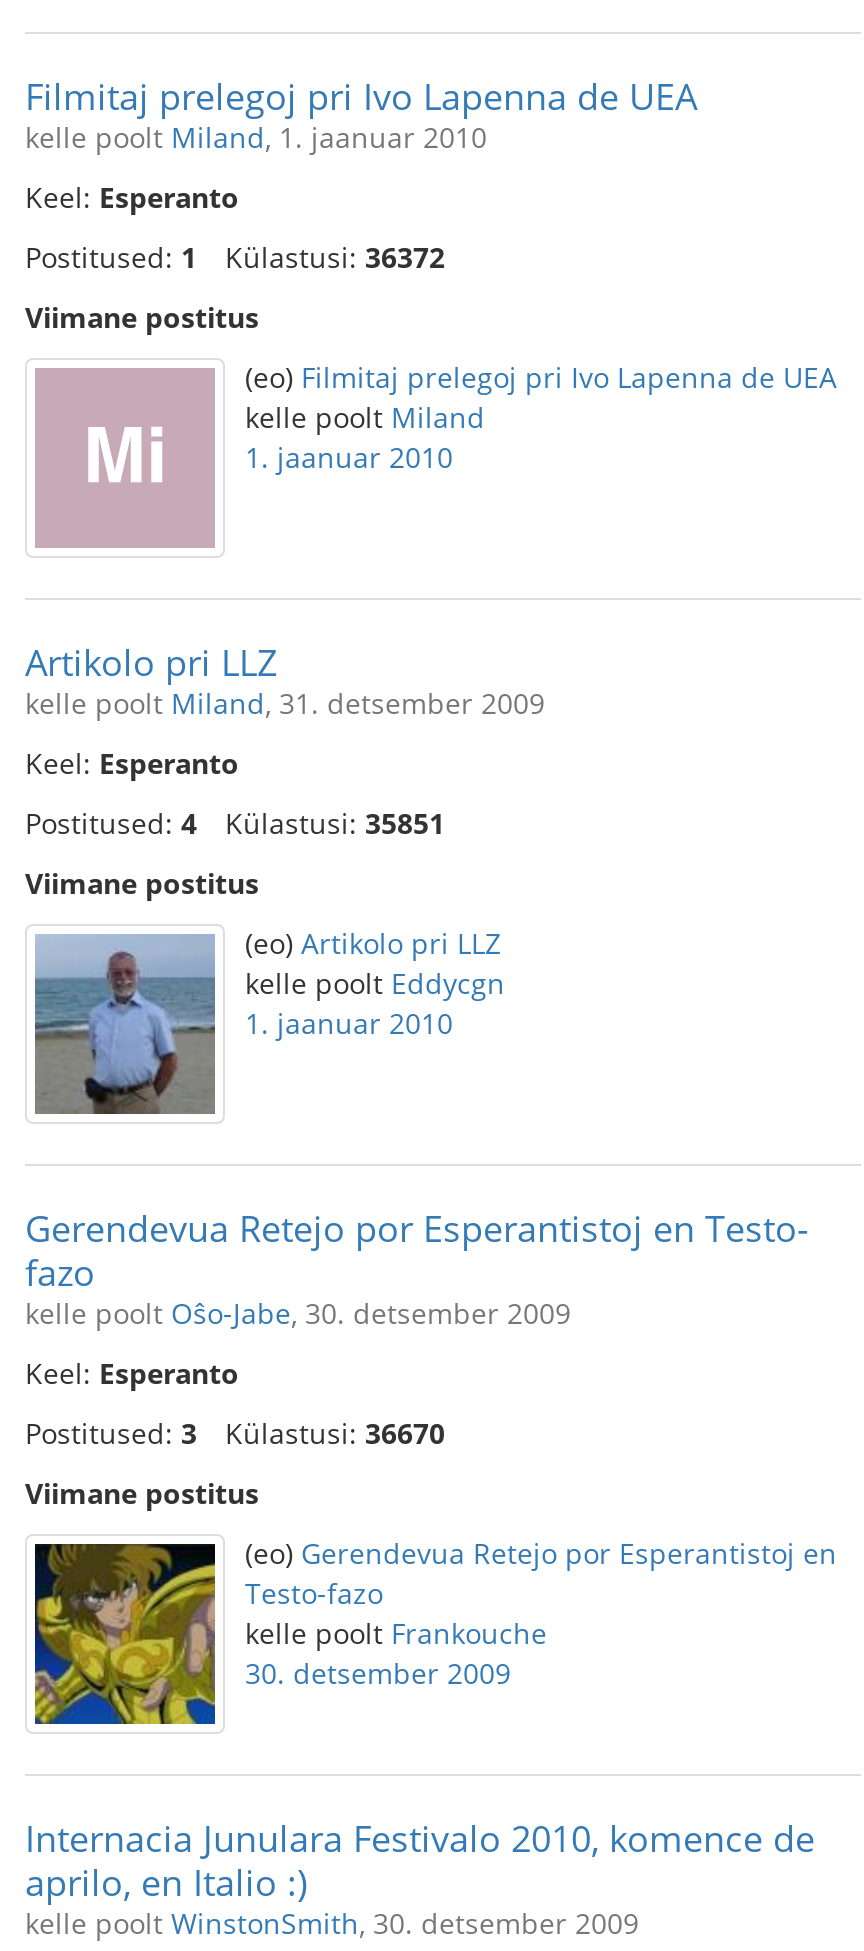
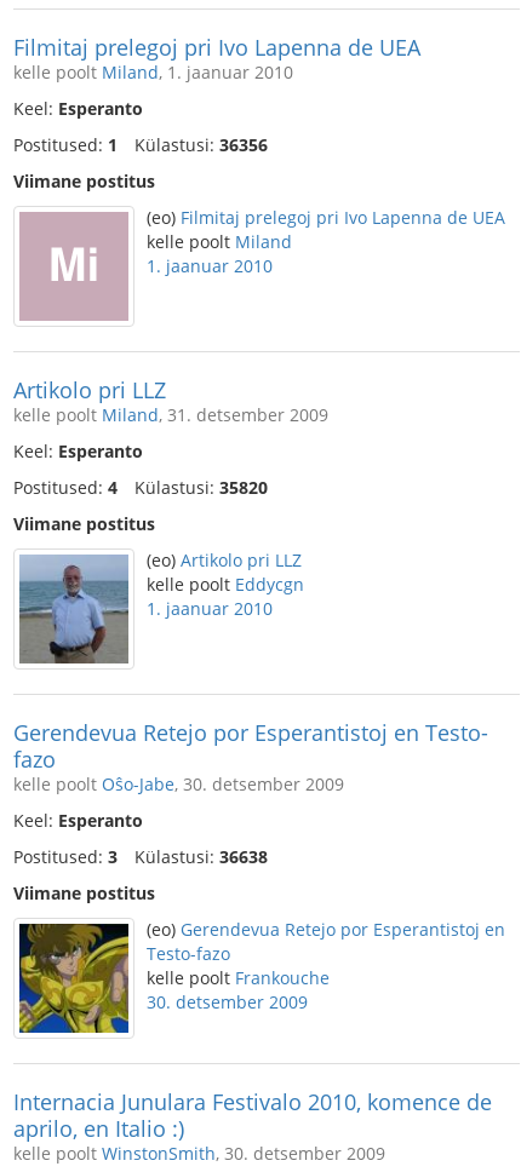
[25,238,445,276] Postitused: 1 Külastusi: 36372 -> [13,133,268,156] Postitused: 1 Külastusi: 36356
[25,804,445,842] Postitused: 4 Külastusi: 35851 -> [13,476,268,499] Postitused: 4 Külastusi: 35820
[25,1414,445,1452] Postitused: 3 Külastusi: 36670 -> [13,845,268,868] Postitused: 3 Külastusi: 36638

